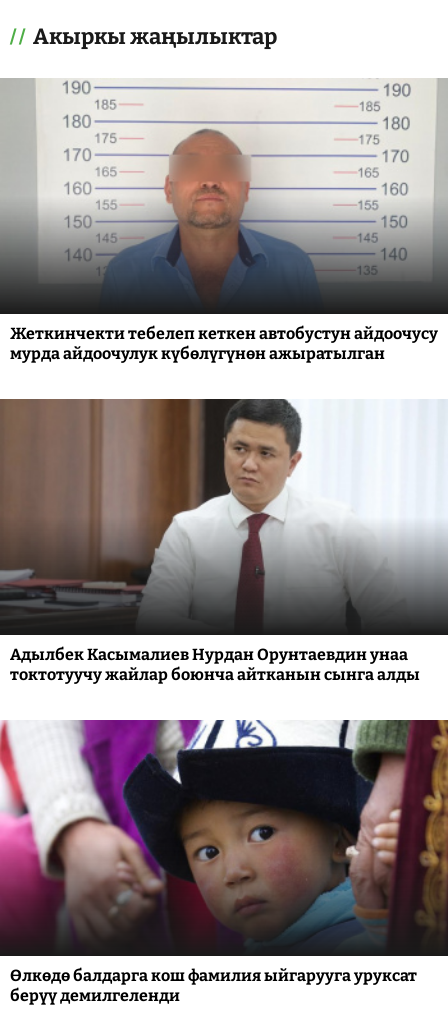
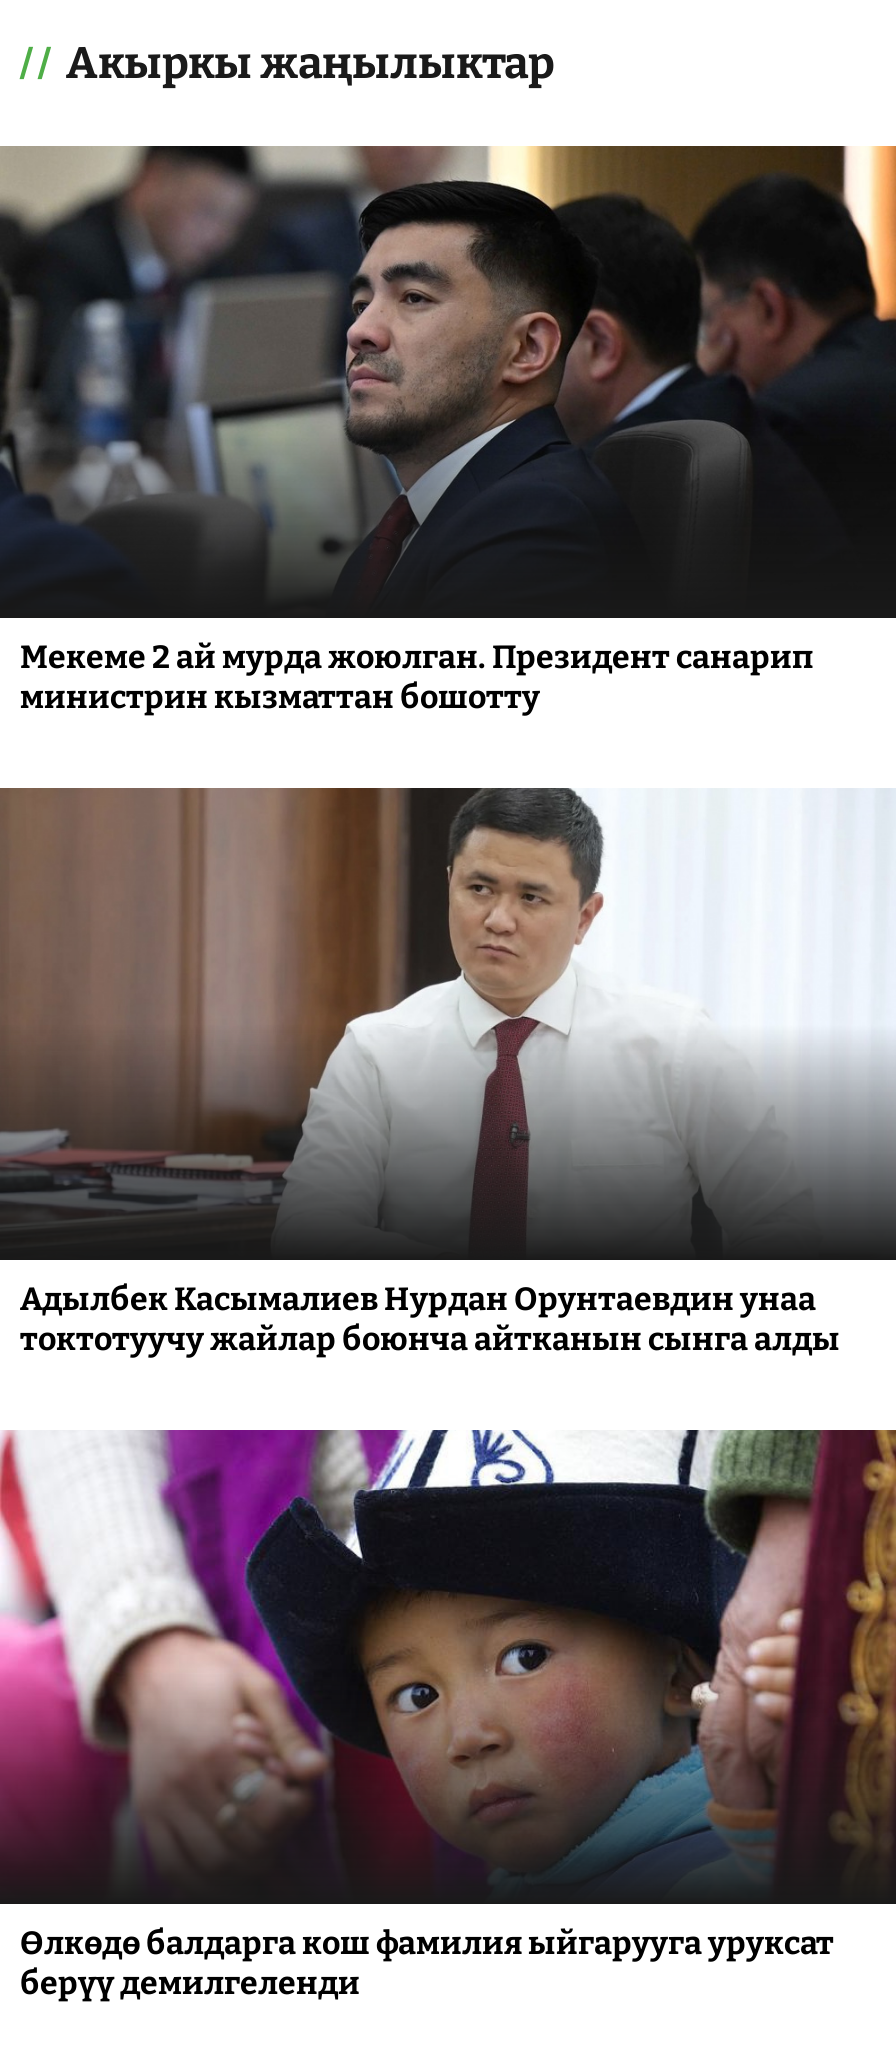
[3,77,445,363] [image] | Жеткинчекти тебелеп кеткен автобустун айдоочусу | мурда айдоочулук күбөлүгүнөн ажыратылган -> [6,143,890,717] [image] | Мекеме 2 ай мурда жоюлган. Президент санарип | министрин кызматтан бошотту

